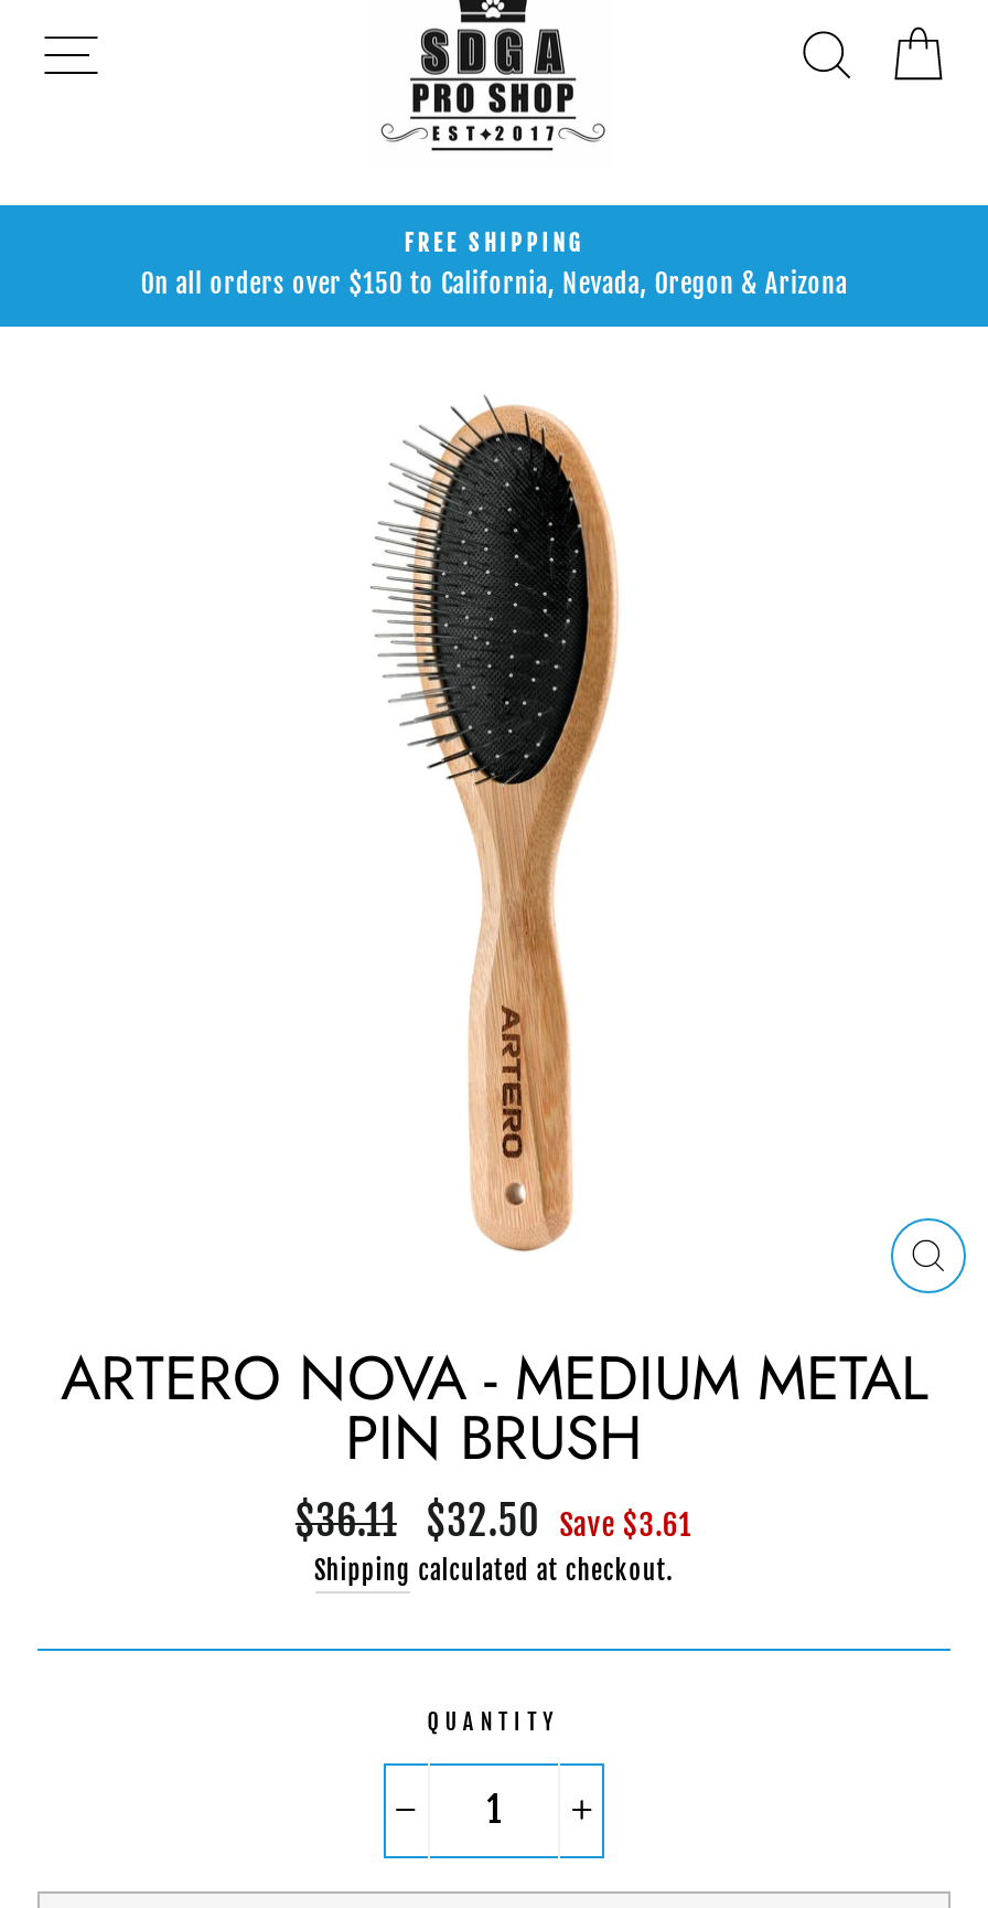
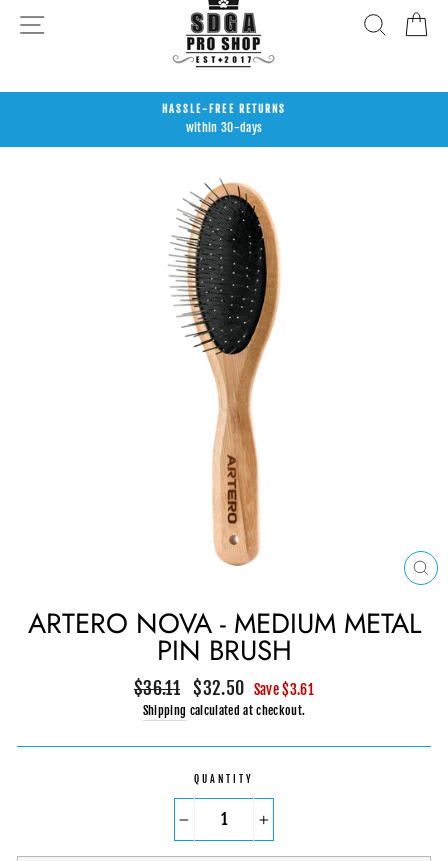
[141,228,847,299] FREE SHIPPING | On all orders over $150 to California, Nevada, Oregon & Arizona -> [162,103,286,135] HASSLE-FREE RETURNS | within 30-days

